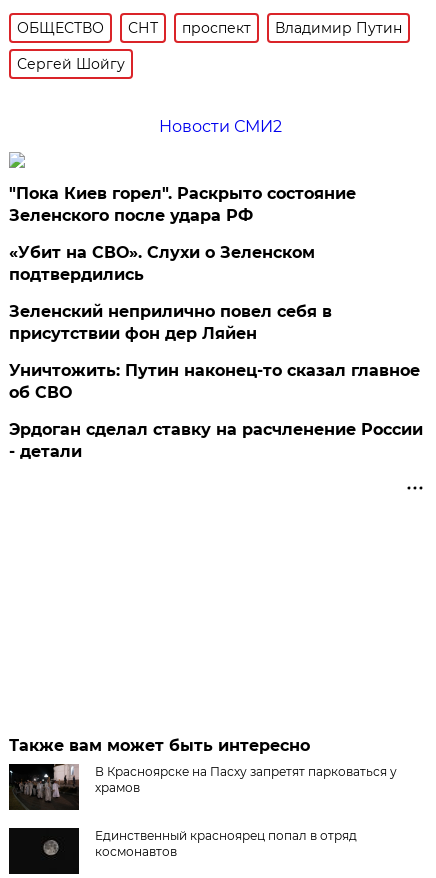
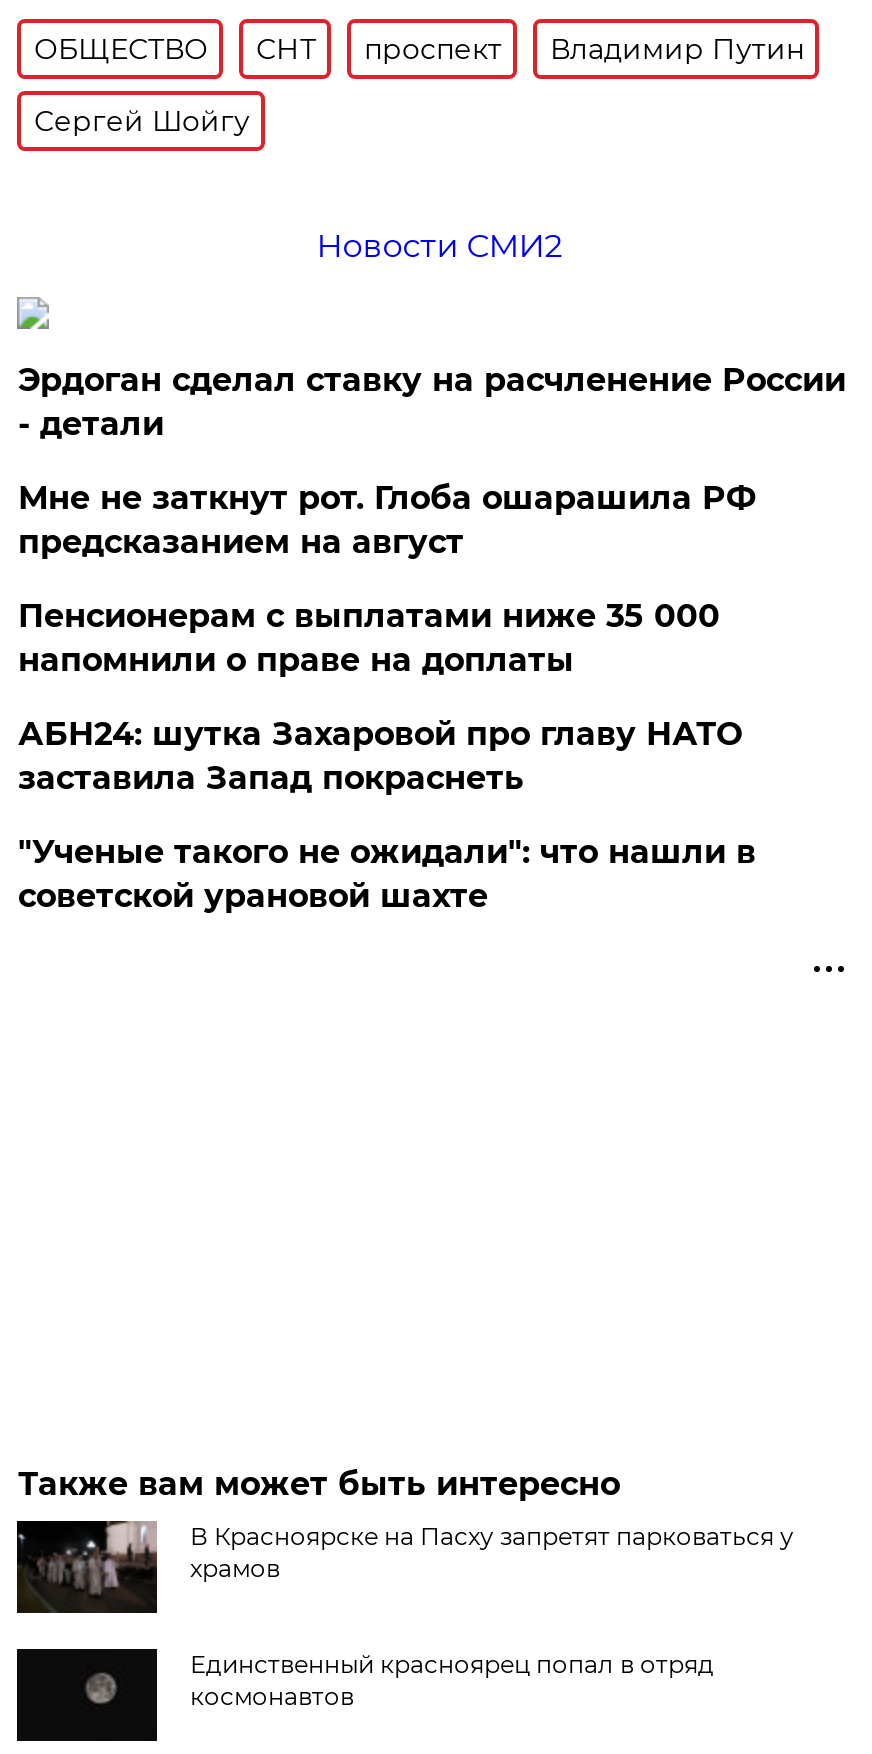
[9,184,420,402] "Пока Киев горел". Раскрыто состояние | Зеленского после удара РФ | «Убит на СВО». Слухи о Зеленском | подтвердились | Зеленский неприлично повел cебя в | присутствии фон дер Ляйен | Уничтожить: Путин наконец-то сказал главное | об СВО -> none
moved [9,420,423,461] -> [18,361,846,443]: Эрдоган сделал ставку на расчленение России | - детали
none -> [18,479,756,915] Мне не заткнут рот. Глоба ошарашила РФ | предсказанием на август | Пенсионерам с выплатами ниже 35 000 | напомнили о праве на доплаты | АБН24: шутка Захаровой про главу НАТО | заставила Запад покраснеть | "Ученые такого не ожидали": что нашли в | советской урановой шахте

